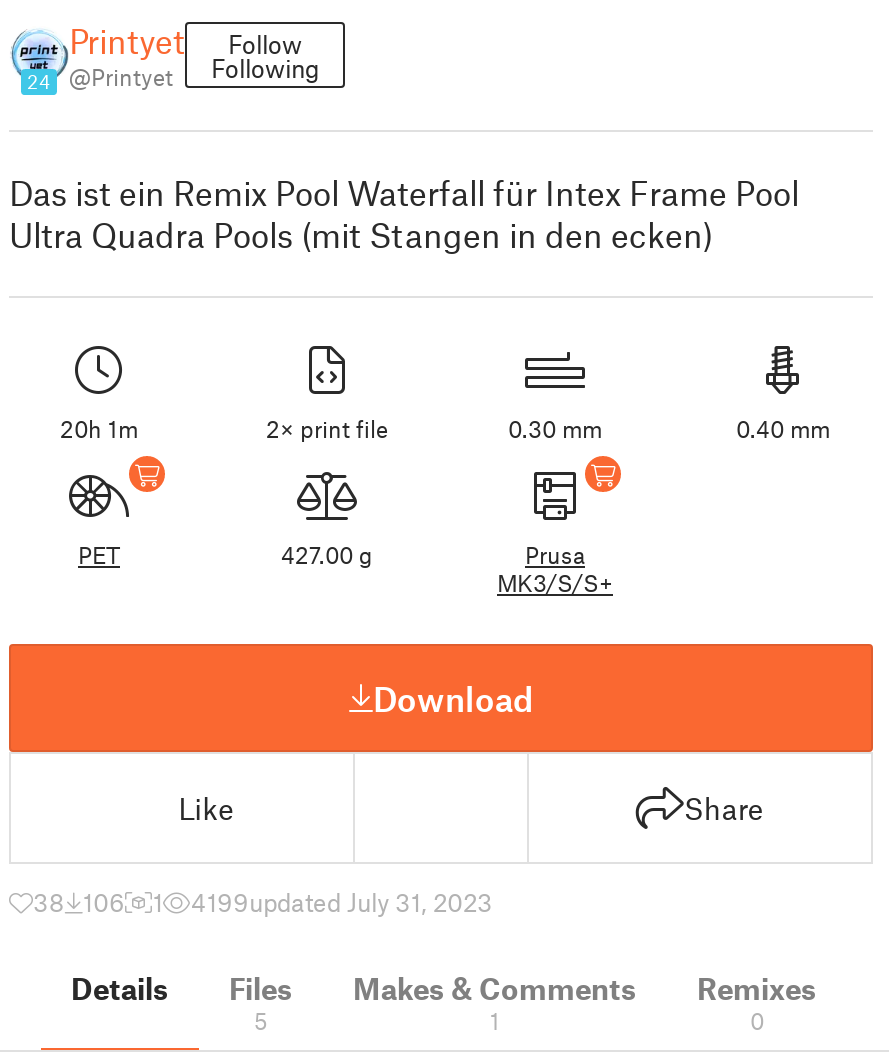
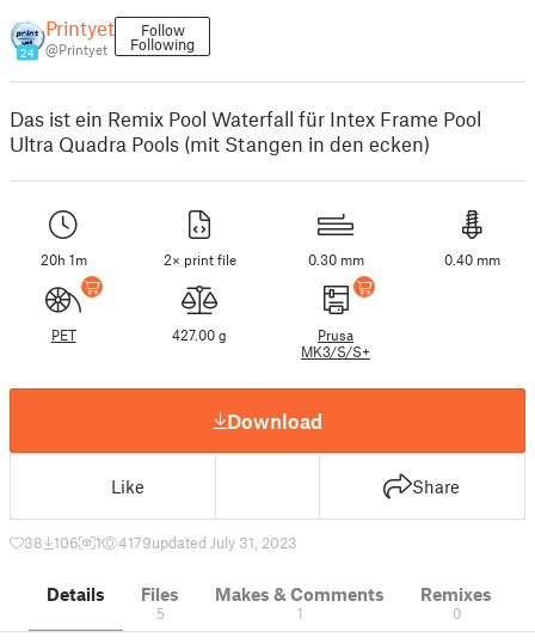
[33,886,493,918] 38 106 1 4199updated July 31, 2023 -> [24,533,297,552] 38 106 1 4179updated July 31, 2023

